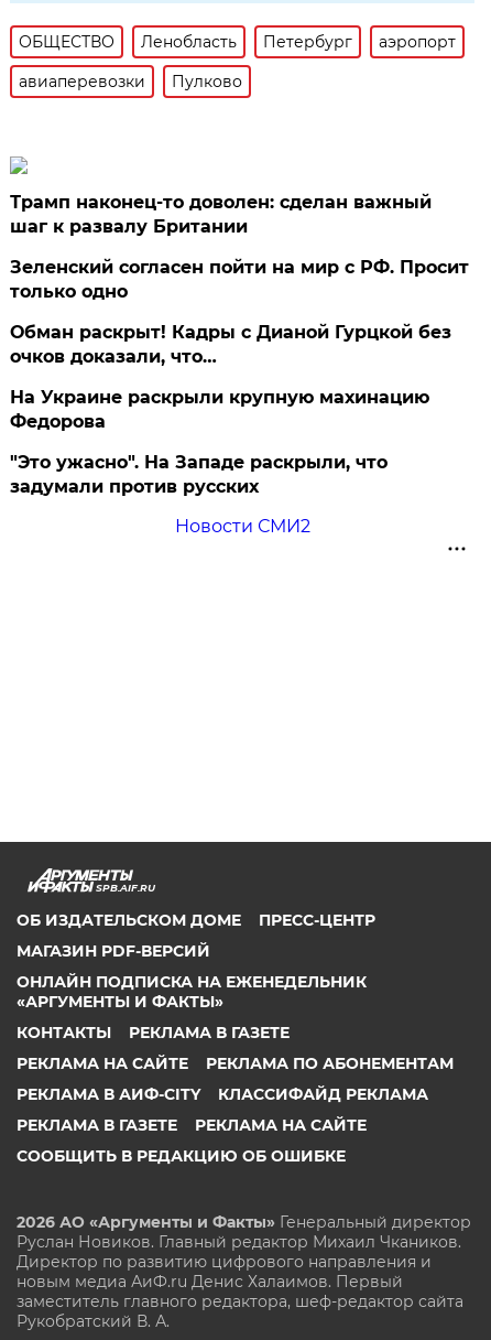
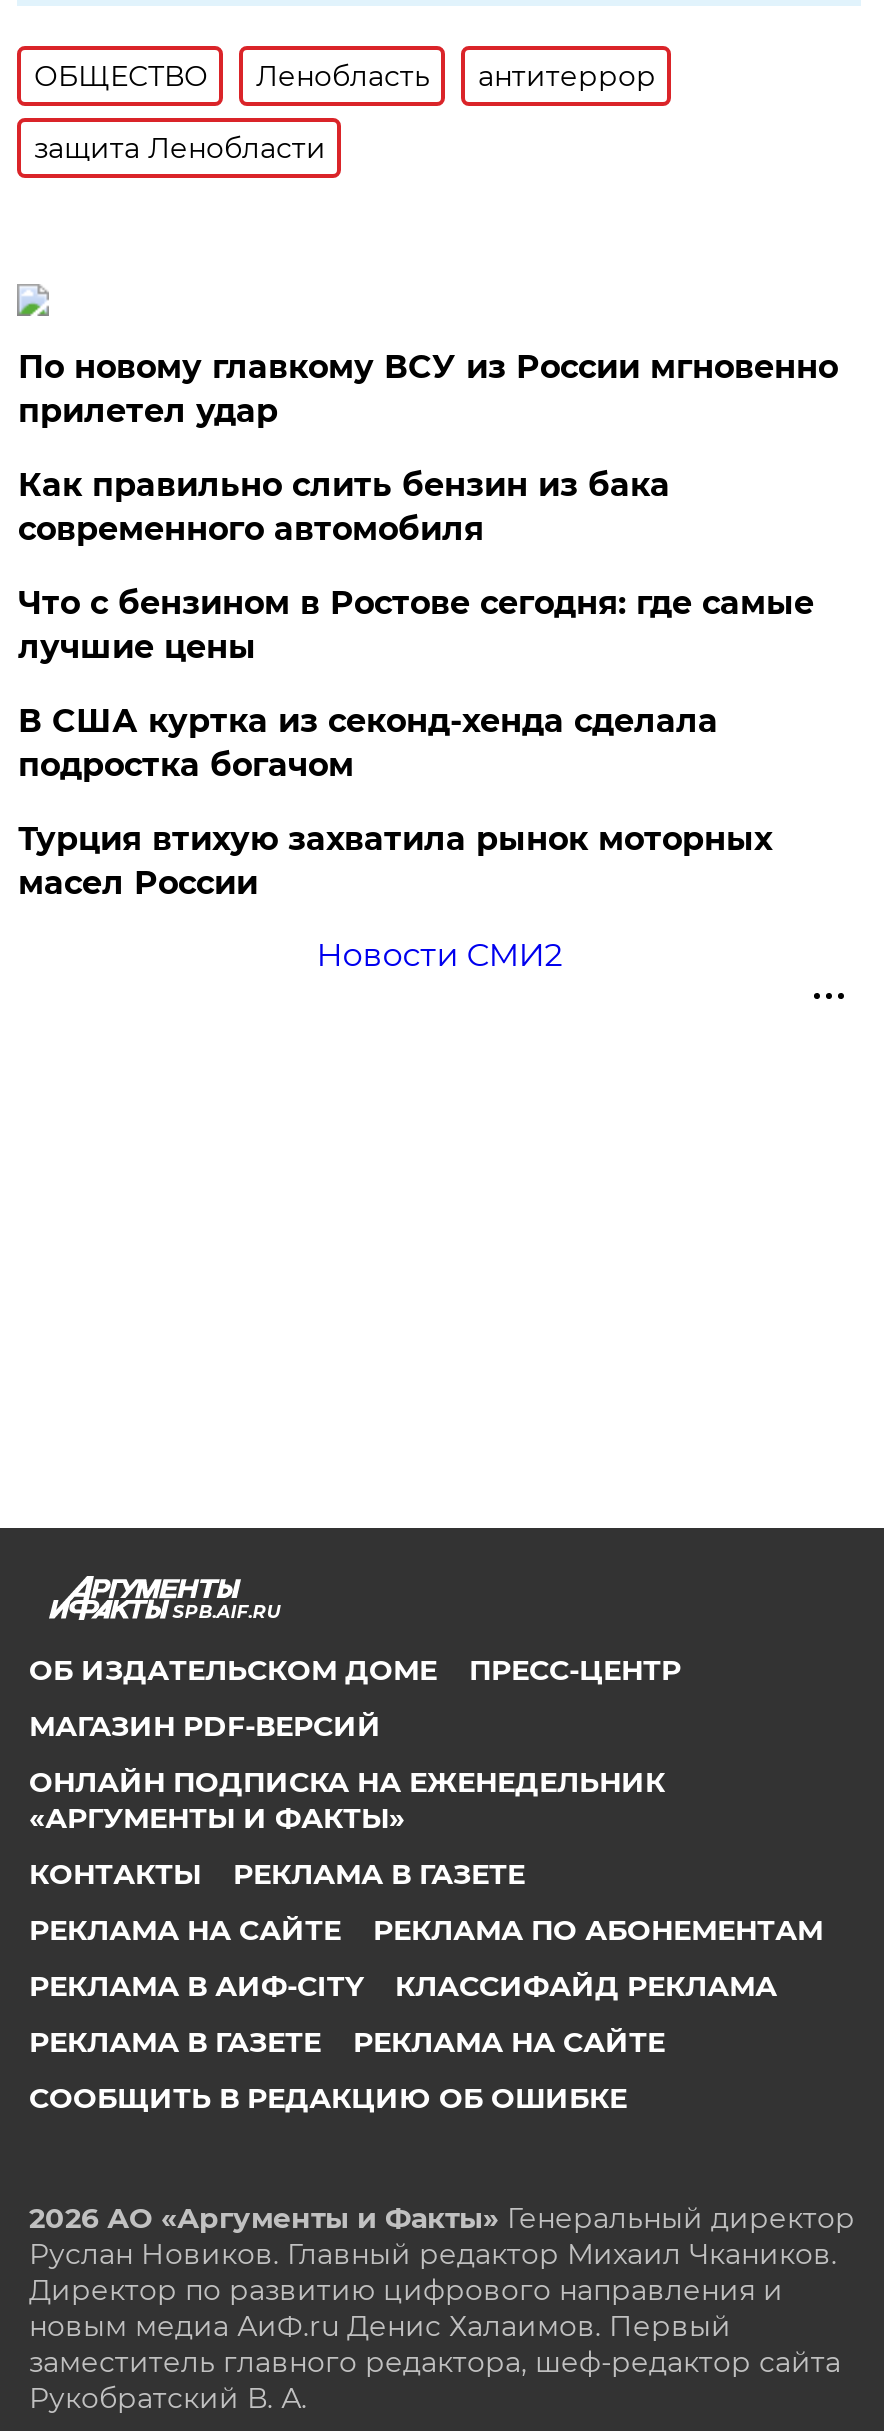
[264,32,456,52] Петербург | аэропорт -> [478,58,656,94] антитеррор
[19,72,243,91] авиаперевозки | Пулково -> [34,130,326,166] защита Ленобласти
[10,192,432,237] Трамп наконец-то доволен: сделан важный | шаг к развалу Британии -> [18,348,838,430] По новому главкому ВСУ из России мгновенно | прилетел удар
[10,257,469,302] Зеленский согласен пойти на мир с РФ. Просит | только одно -> [18,466,670,548] Как правильно слить бензин из бака | современного автомобиля
[10,322,452,367] Обман раскрыт! Кадры с Дианой Гурцкой без | очков доказали, что… -> [18,584,814,666] Что с бензином в Ростове сегодня: где самые | лучшие цены
[10,387,430,432] На Украине раскрыли крупную махинацию | Федорова -> [18,702,718,784] В США куртка из секонд-хенда сделала | подростка богачом
[10,452,388,497] "Это ужасно". На Западе раскрыли, что | задумали против русских -> [18,820,772,902] Турция втихую захватила рынок моторных | масел России

